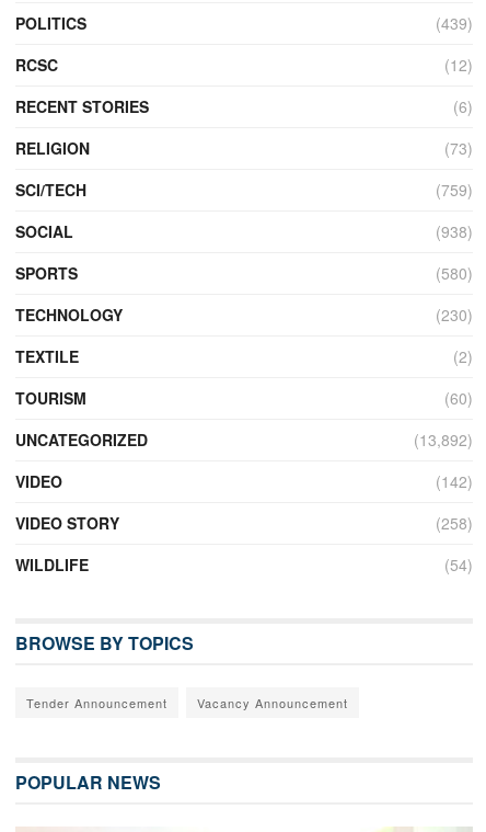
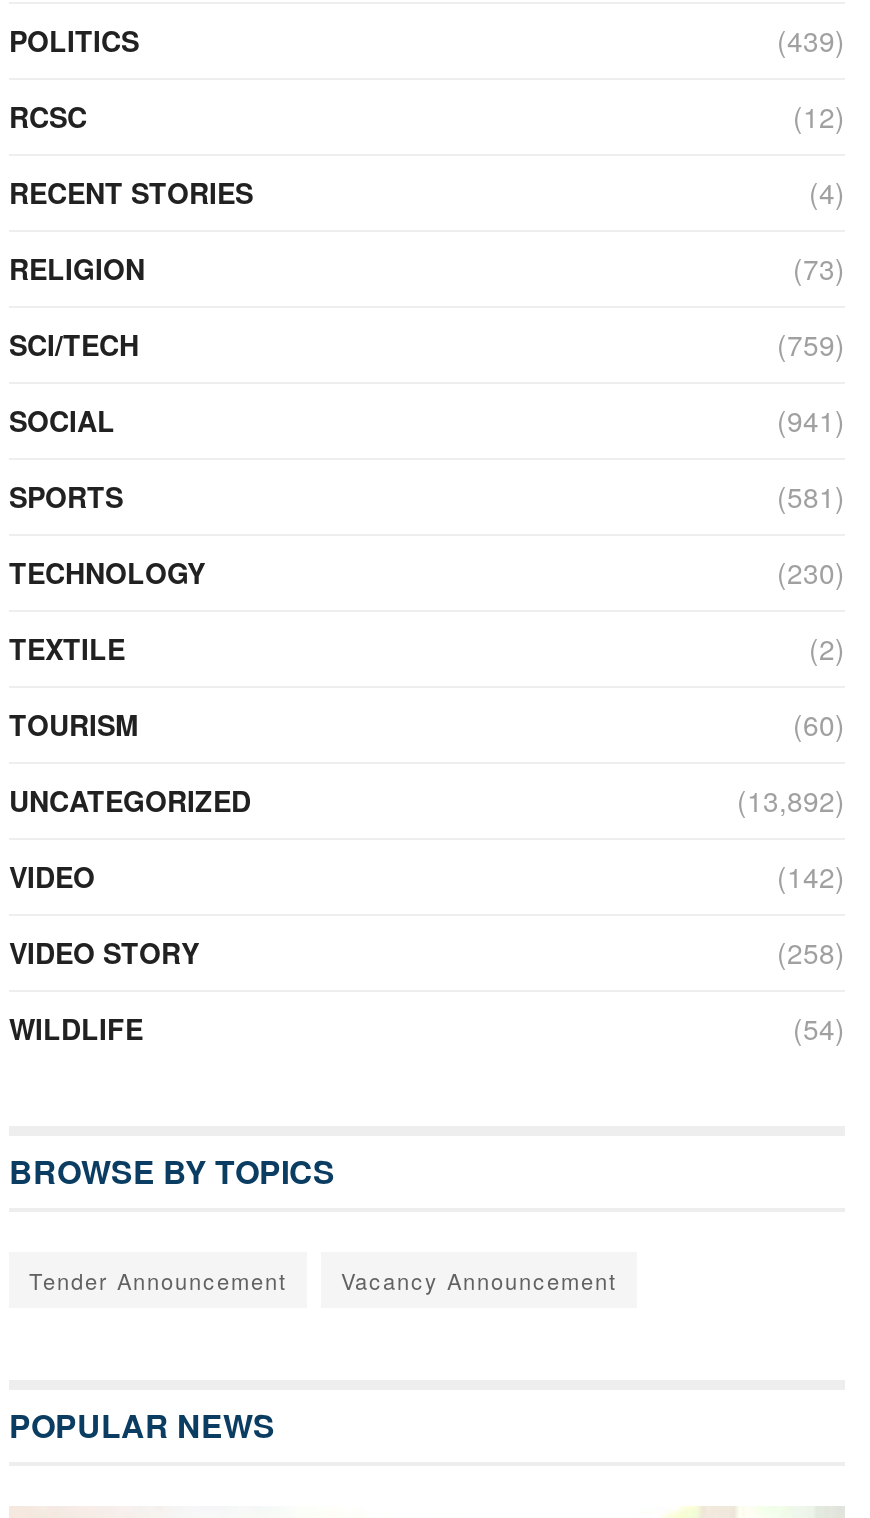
[453,95,473,117] (6) -> [809,173,845,213] (4)
[436,220,473,242] (938) -> [777,401,845,441] (941)
[436,262,473,283] (580) -> [777,477,845,517] (581)

